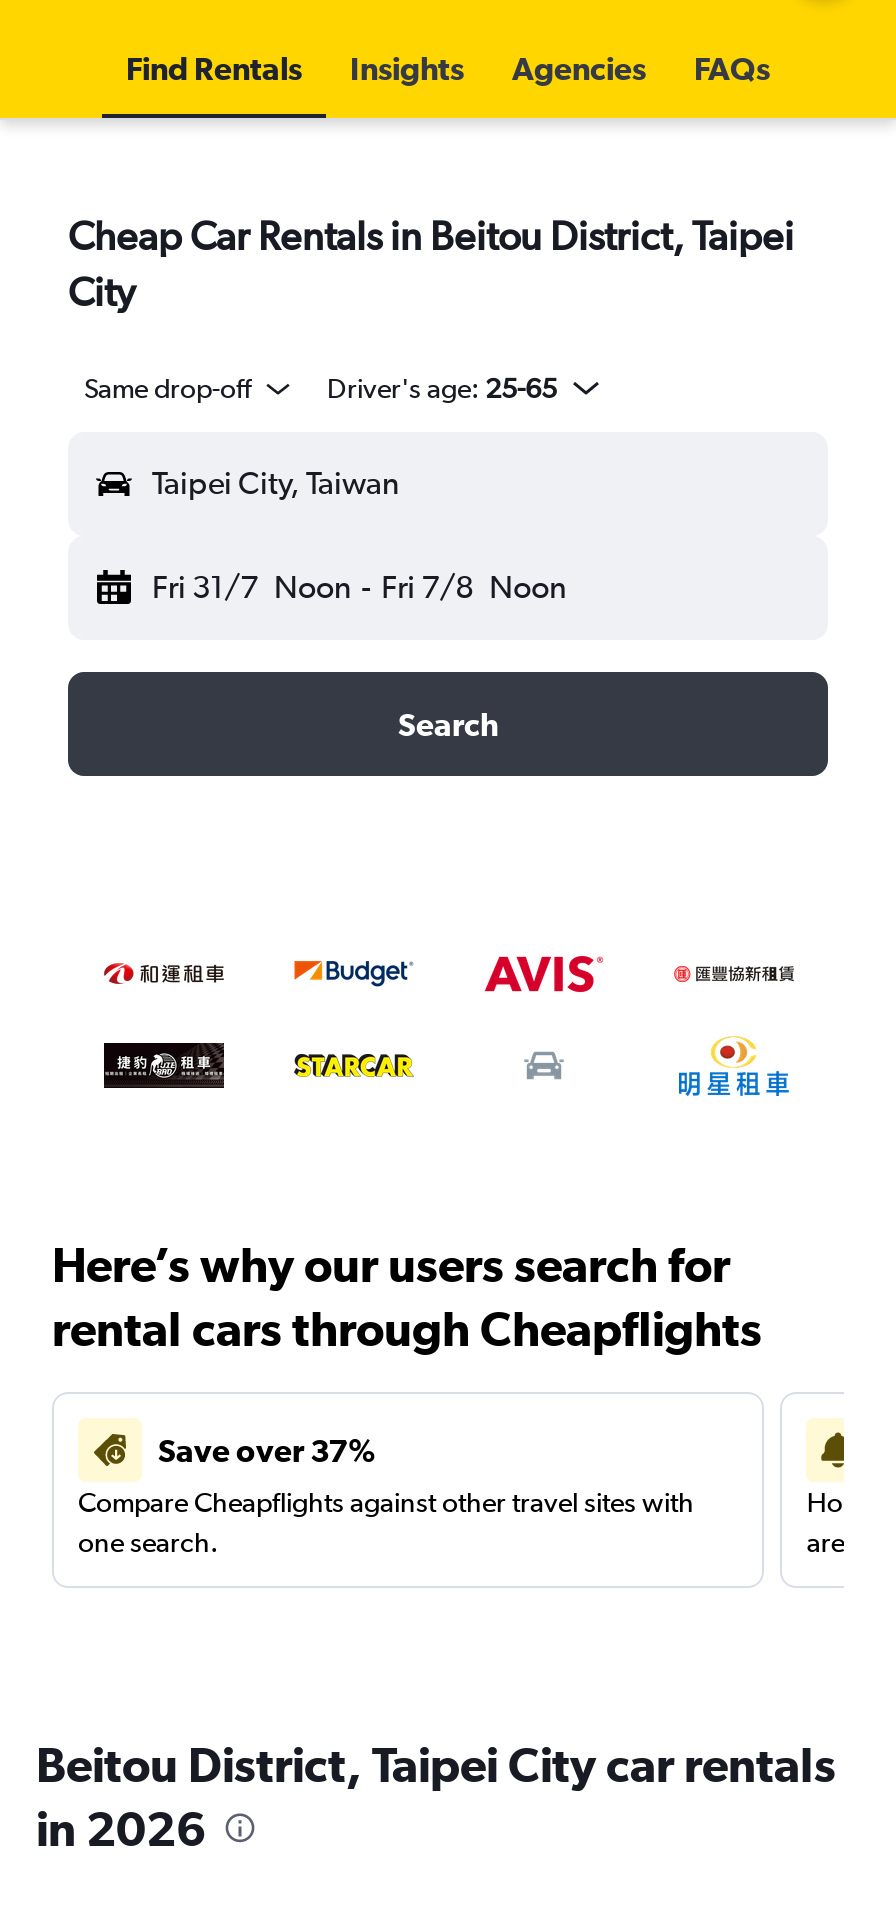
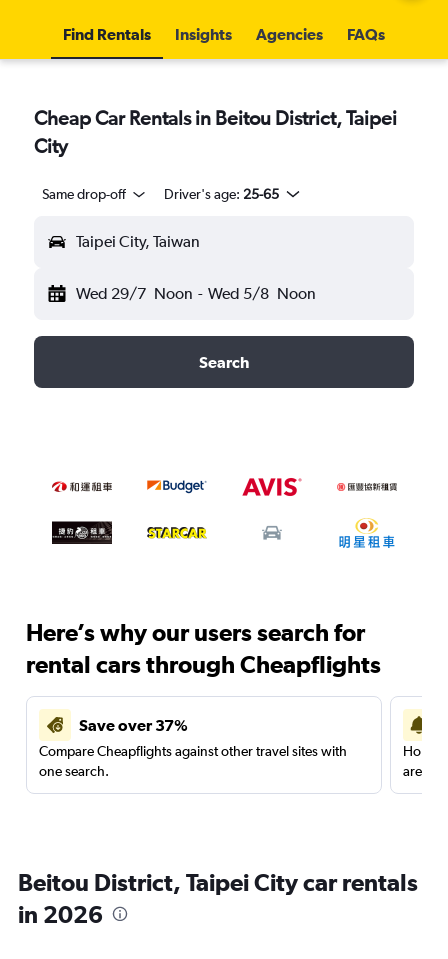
[152,568,567,606] Fri 31/7 Noon - Fri 7/8 Noon -> [76,284,316,303] Wed 29/7 Noon - Wed 5/8 Noon

